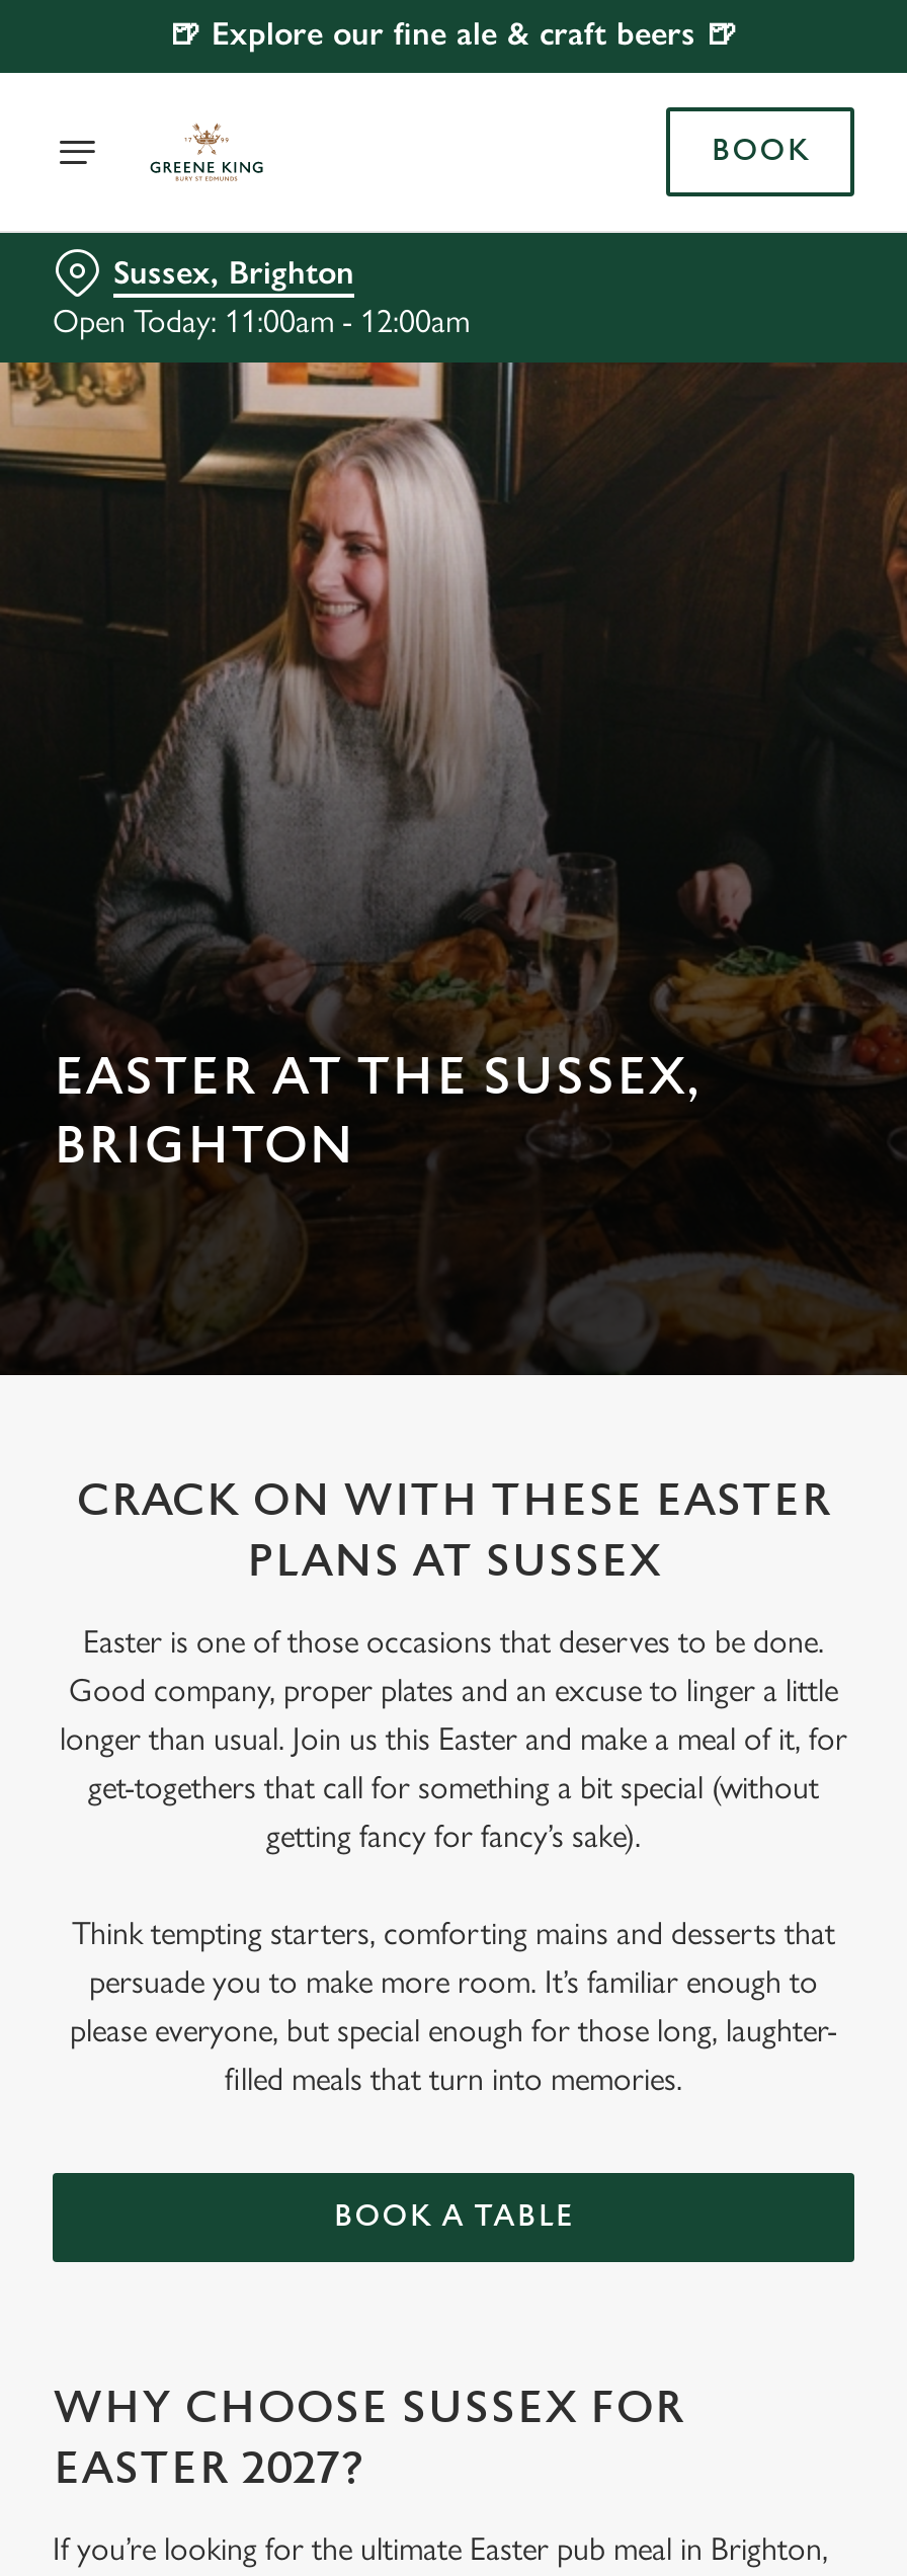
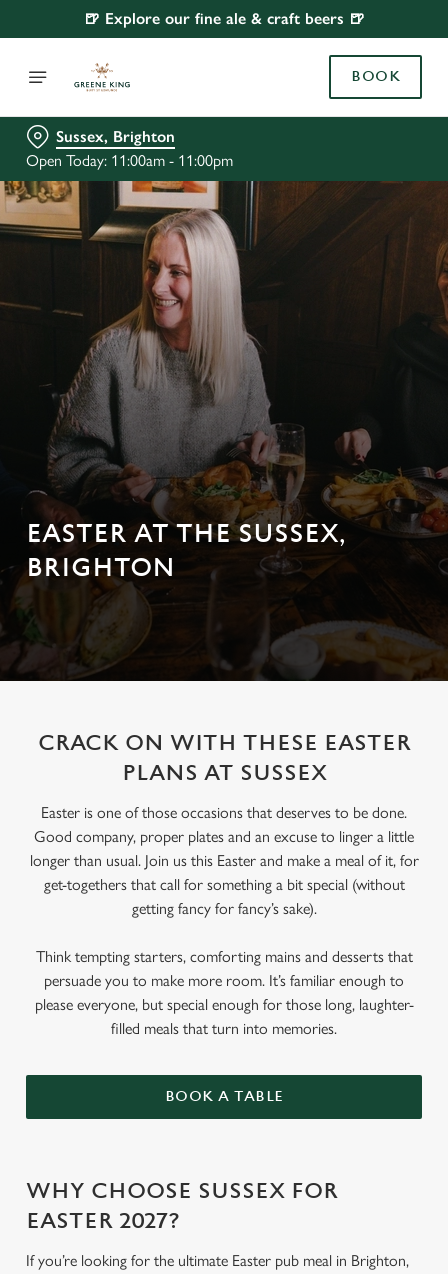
[53,302,470,340] Open Today: 11:00am - 12:00am -> [26,151,233,170] Open Today: 11:00am - 11:00pm

